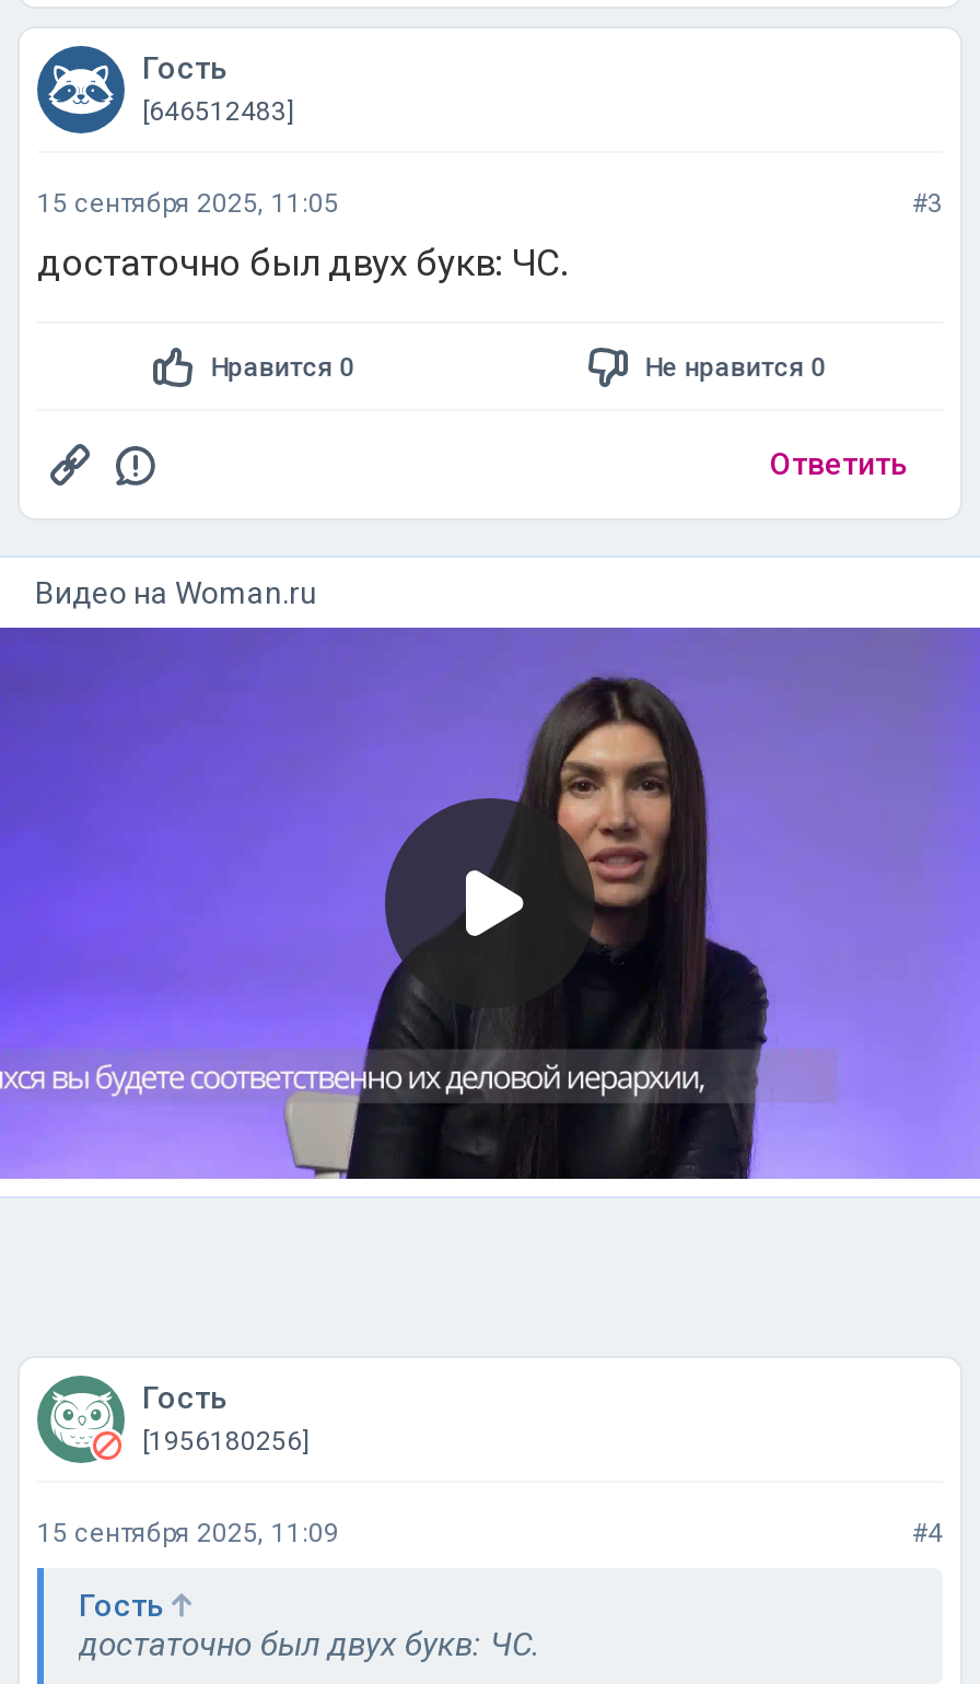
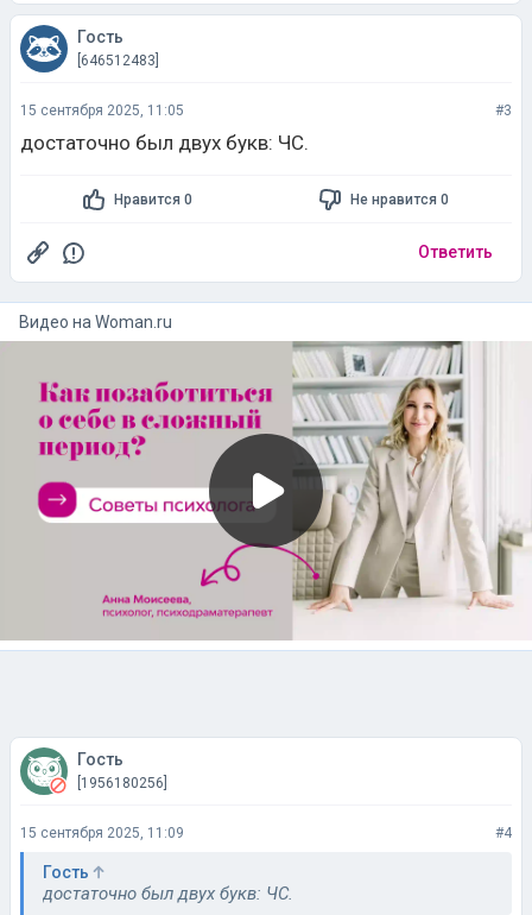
[7,625,973,1181] [image] -> [4,340,528,640] [image]

